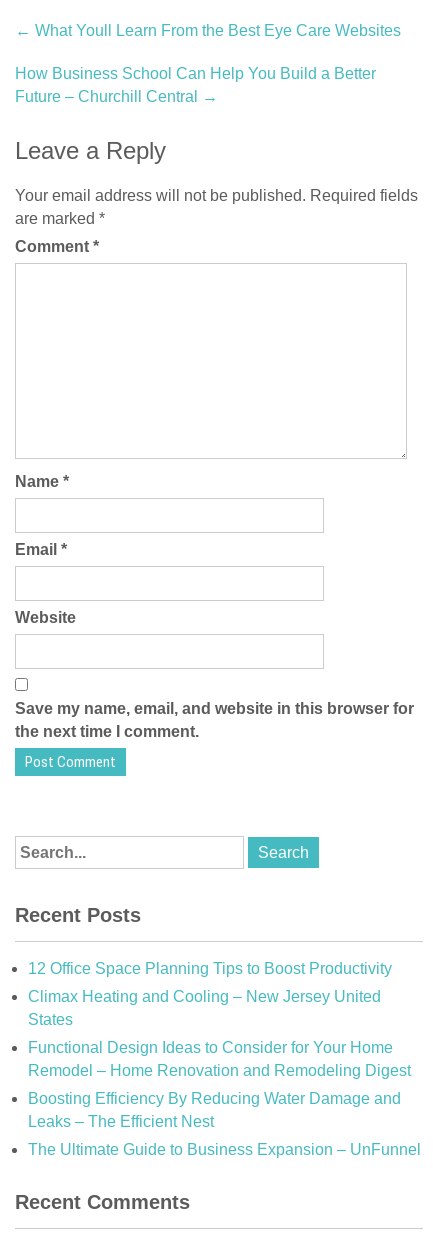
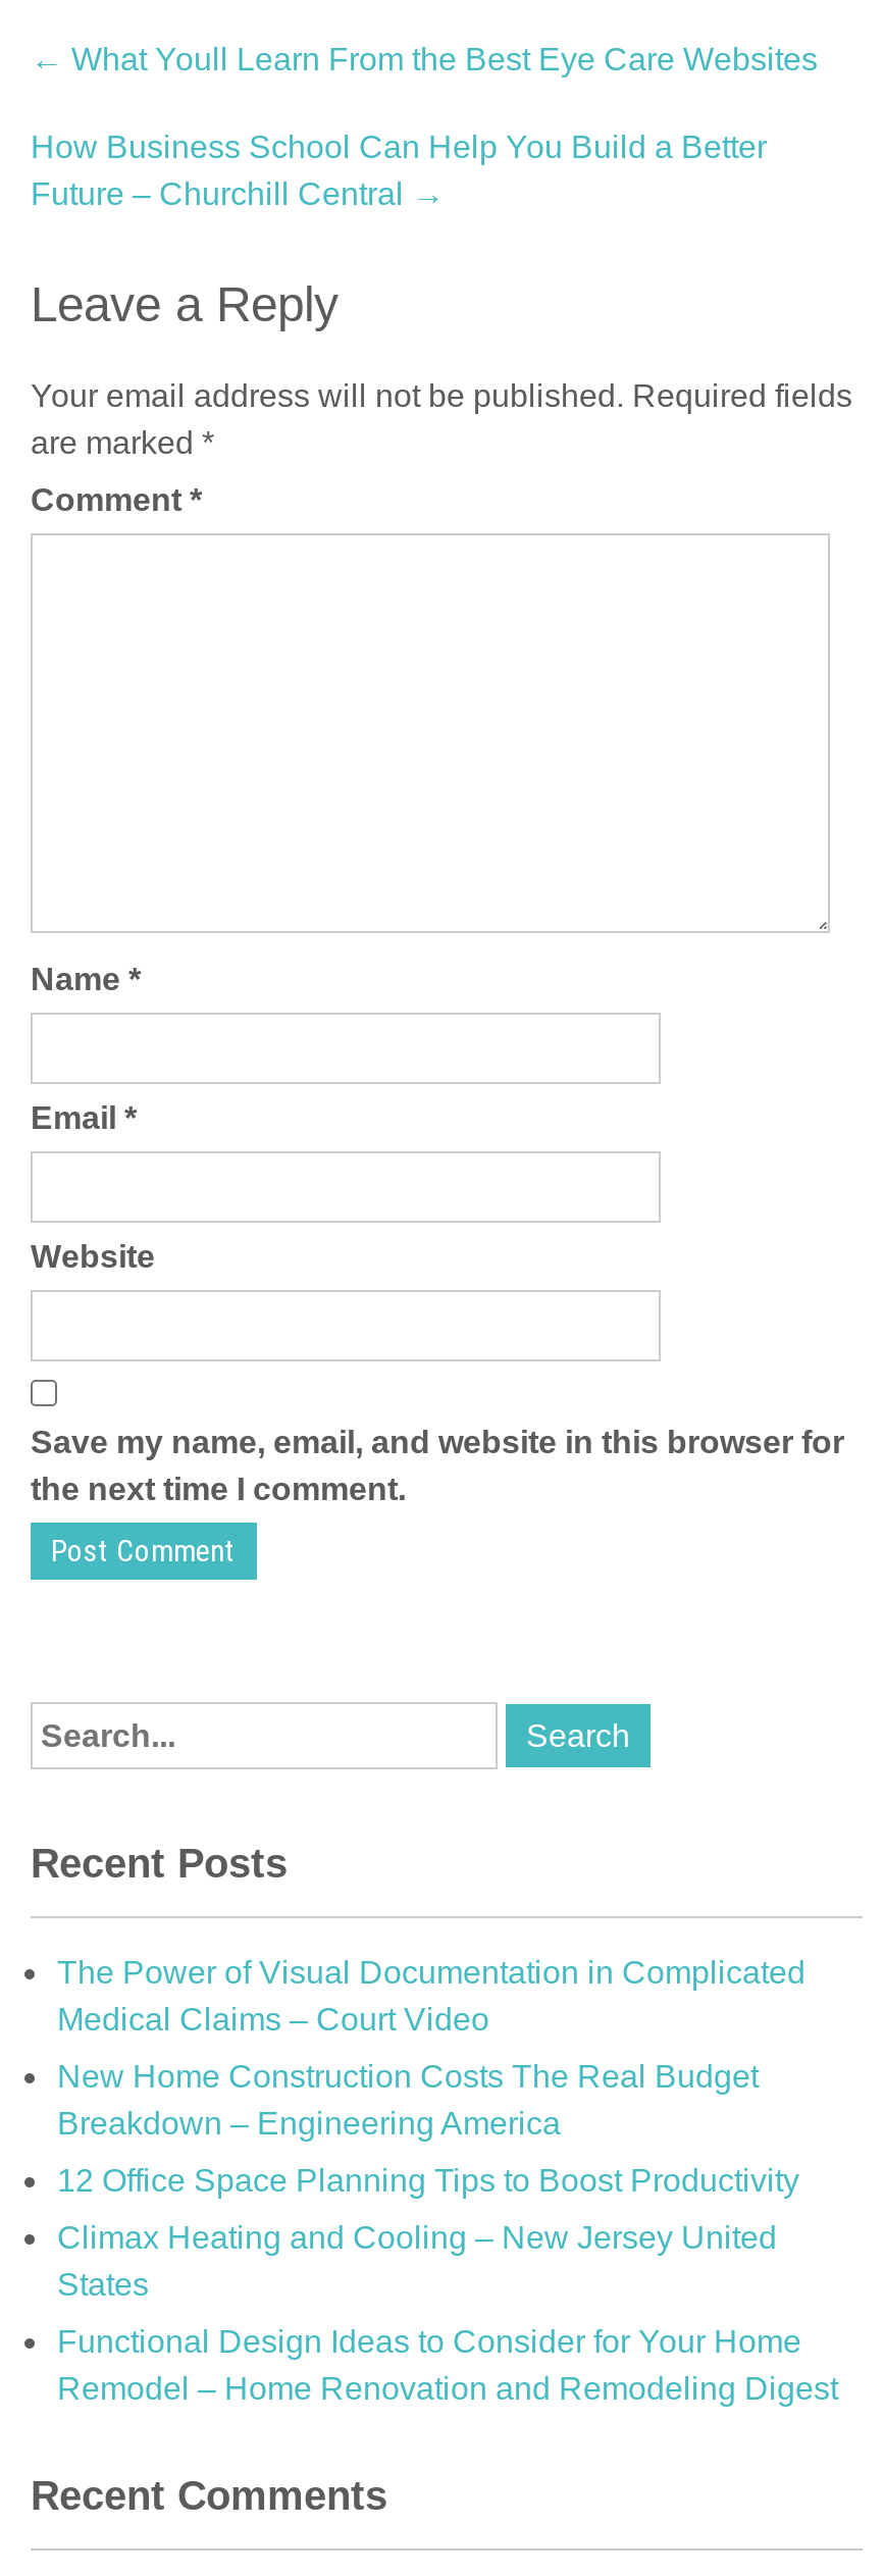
none -> [57,1955,805,2141] The Power of Visual Documentation in Complicated | Medical Claims – Court Video | New Home Construction Costs The Real Budget | Breakdown – Engineering America
moved [28,960,411,1079] -> [57,2163,838,2406]: 12 Office Space Planning Tips to Boost Productivity | Climax Heating and Cooling – New Jersey United | States | Functional Design Ideas to Consider for Your Home | Remodel – Home Renovation and Remodeling Digest
[28,1090,421,1158] Boosting Efficiency By Reducing Water Damage and | Leaks – The Efficient Nest | The Ultimate Guide to Business Expansion – UnFunnel -> none

